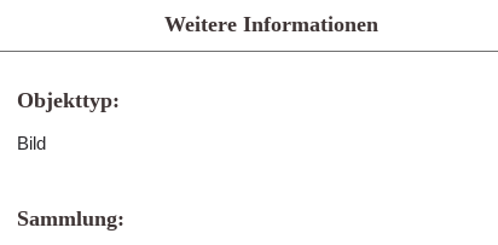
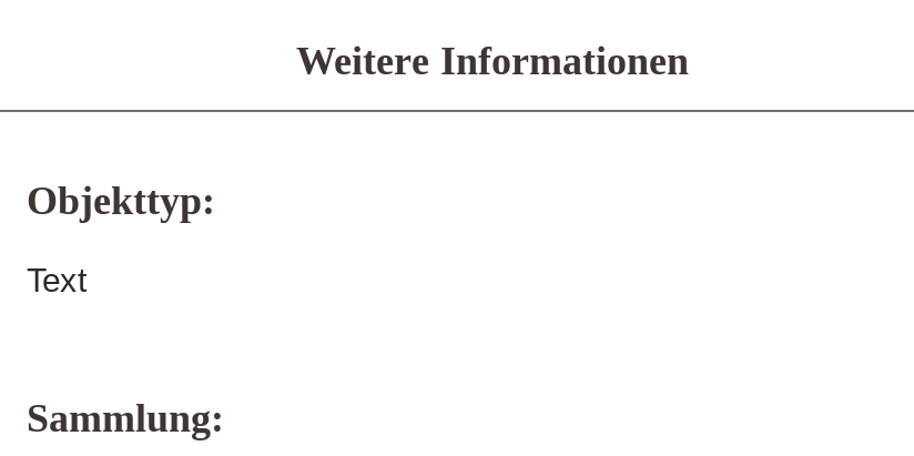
[17,133,46,153] Bild -> [27,261,87,298] Text

